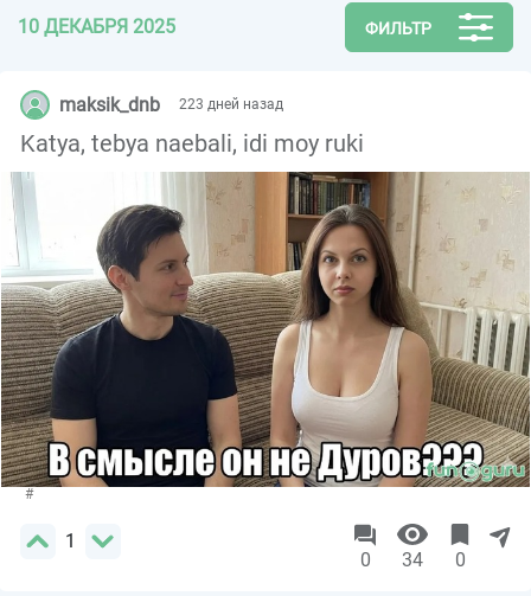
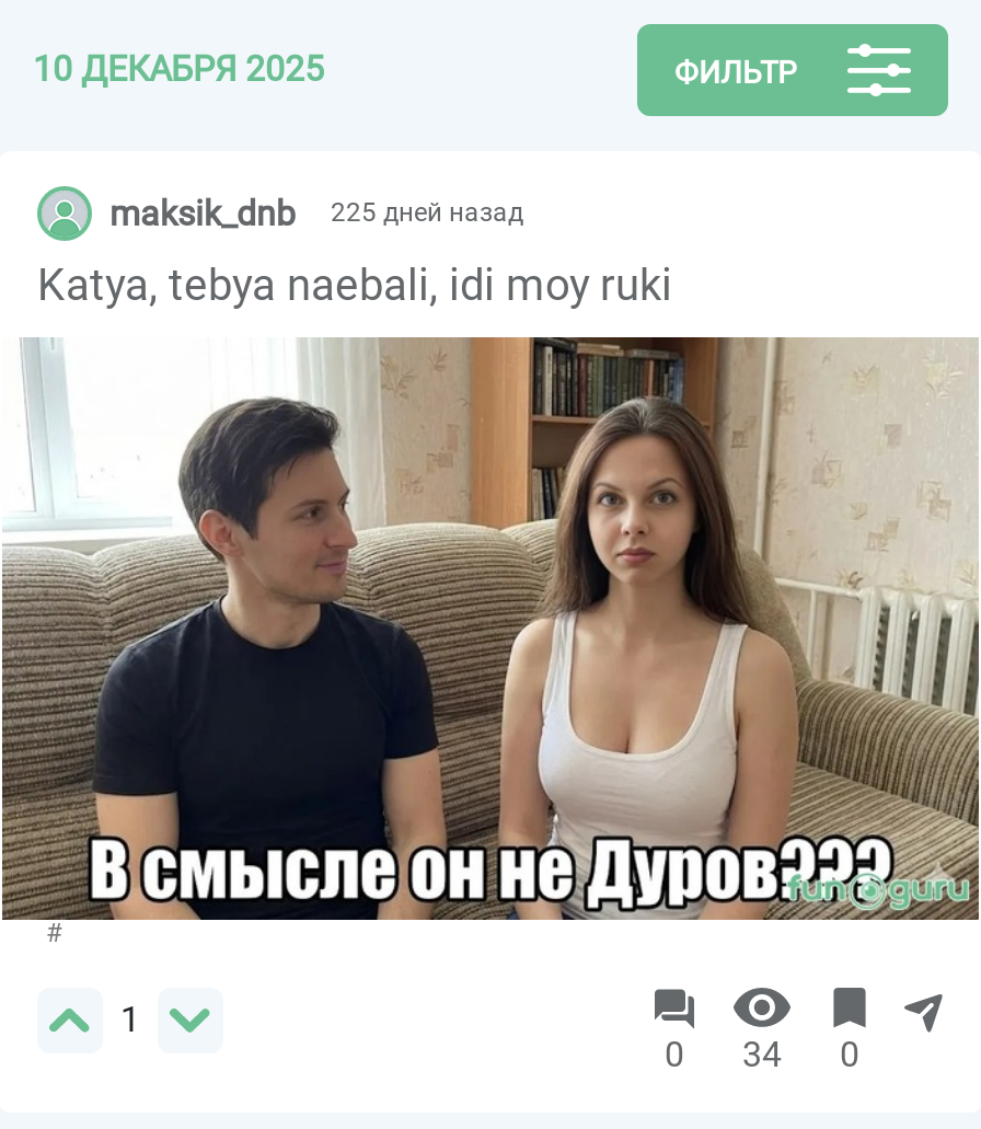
[59,94,283,116] maksik_dnb 223 дней назад -> [109,193,523,234] maksik_dnb 225 дней назад

